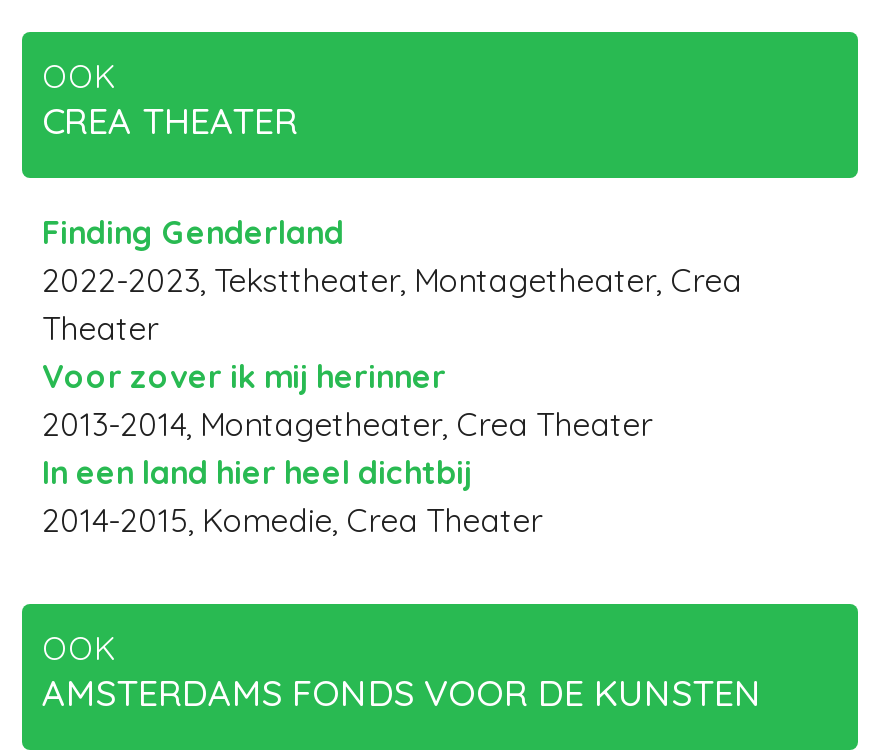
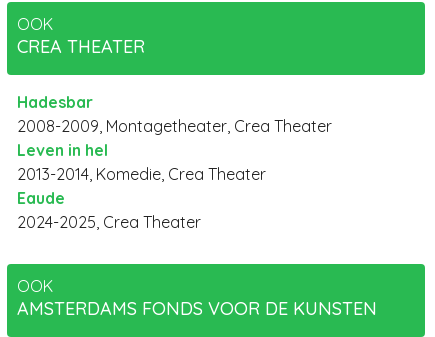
[42,212,742,540] Finding Genderland | 2022-2023, Teksttheater, Montagetheater, Crea | Theater | Voor zover ik mij herinner | 2013-2014, Montagetheater, Crea Theater | In een land hier heel dichtbij | 2014-2015, Komedie, Crea Theater -> [17,92,332,232] Hadesbar | 2008-2009, Montagetheater, Crea Theater | Leven in hel | 2013-2014, Komedie, Crea Theater | Eaude | 2024-2025, Crea Theater

